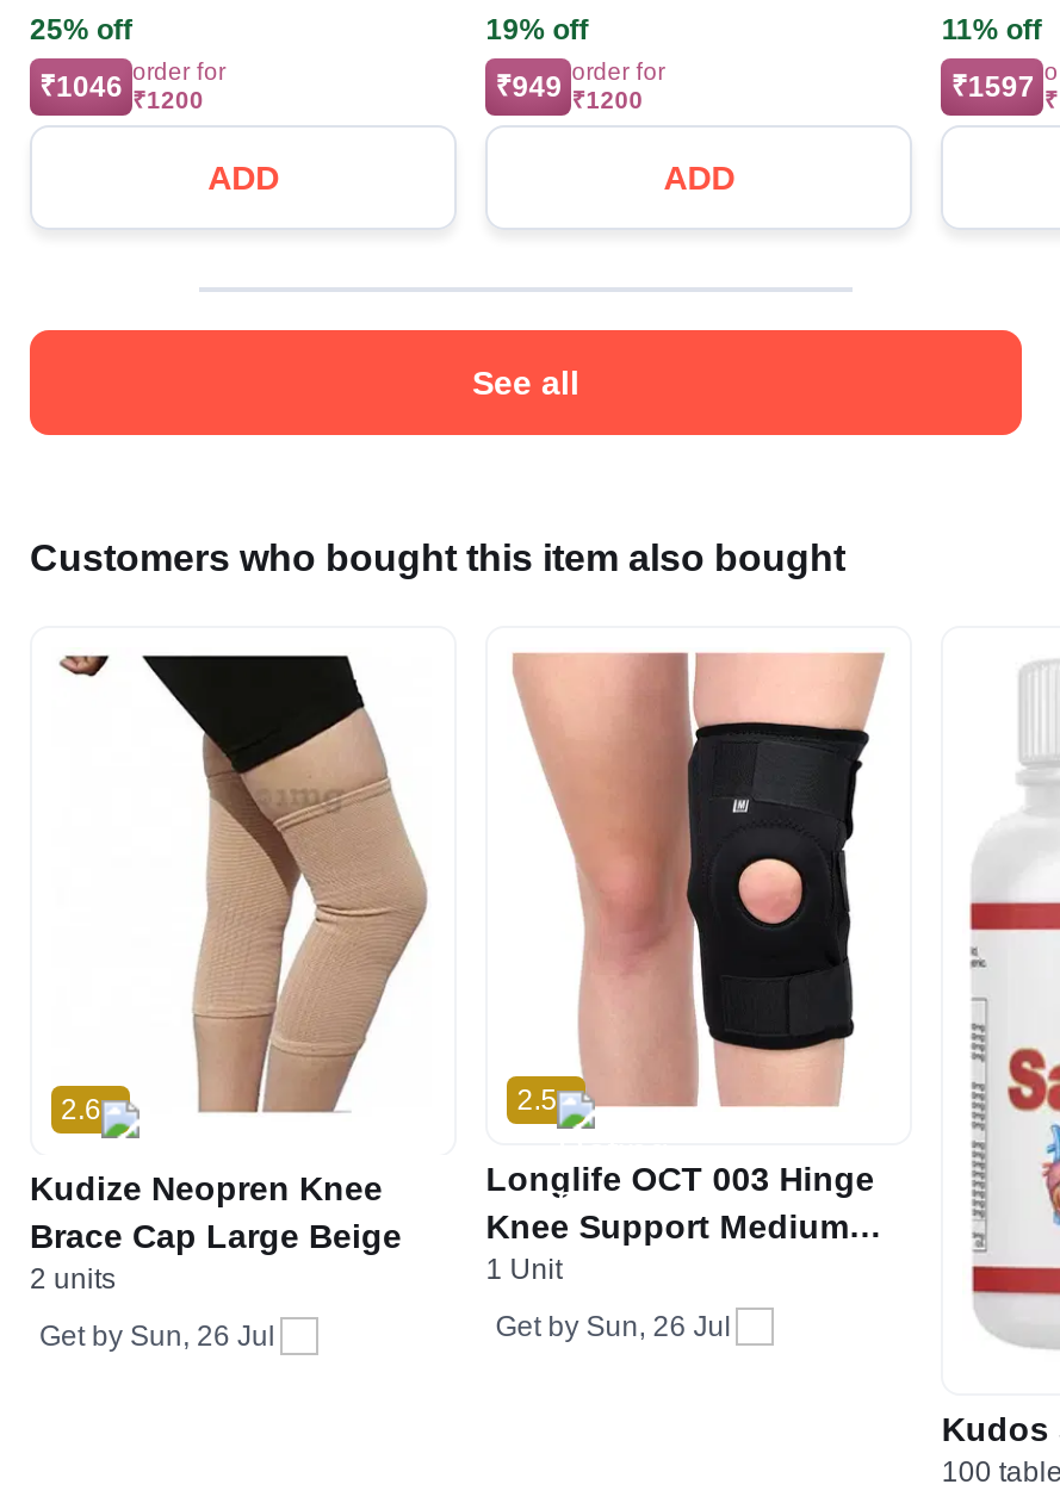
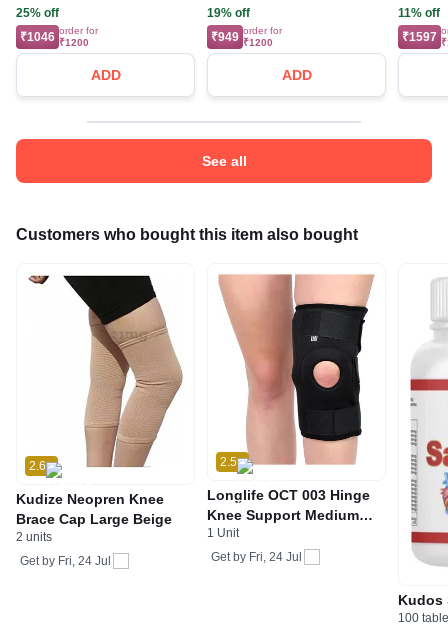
[39,1320,275,1353] Get by Sun, 26 Jul -> [20,554,111,568] Get by Fri, 24 Jul
[495,1309,731,1342] Get by Sun, 26 Jul -> [211,550,302,564] Get by Fri, 24 Jul

